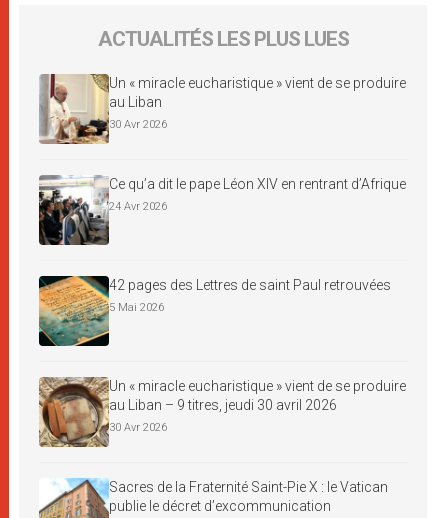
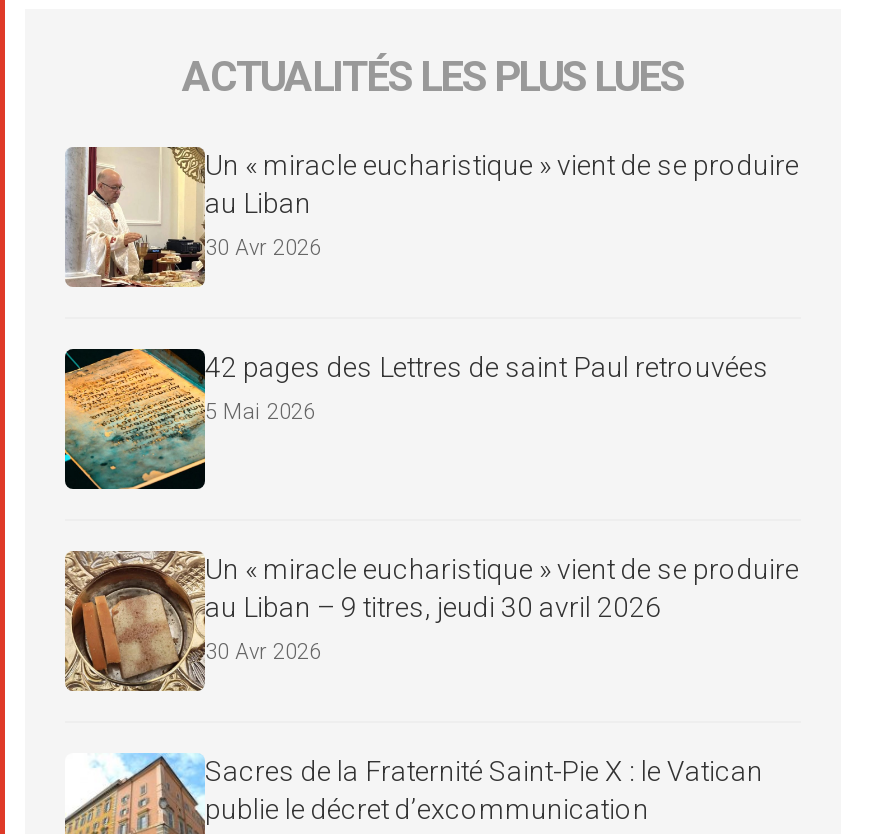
[38,174,406,246] [image] | Ce qu’a dit le pape Léon XIV en rentrant d’Afrique | 24 Avr 2026 -> none

